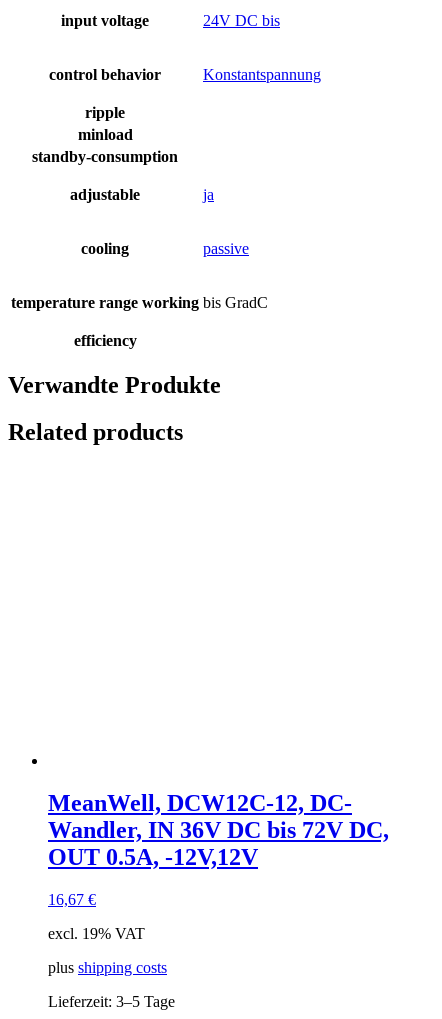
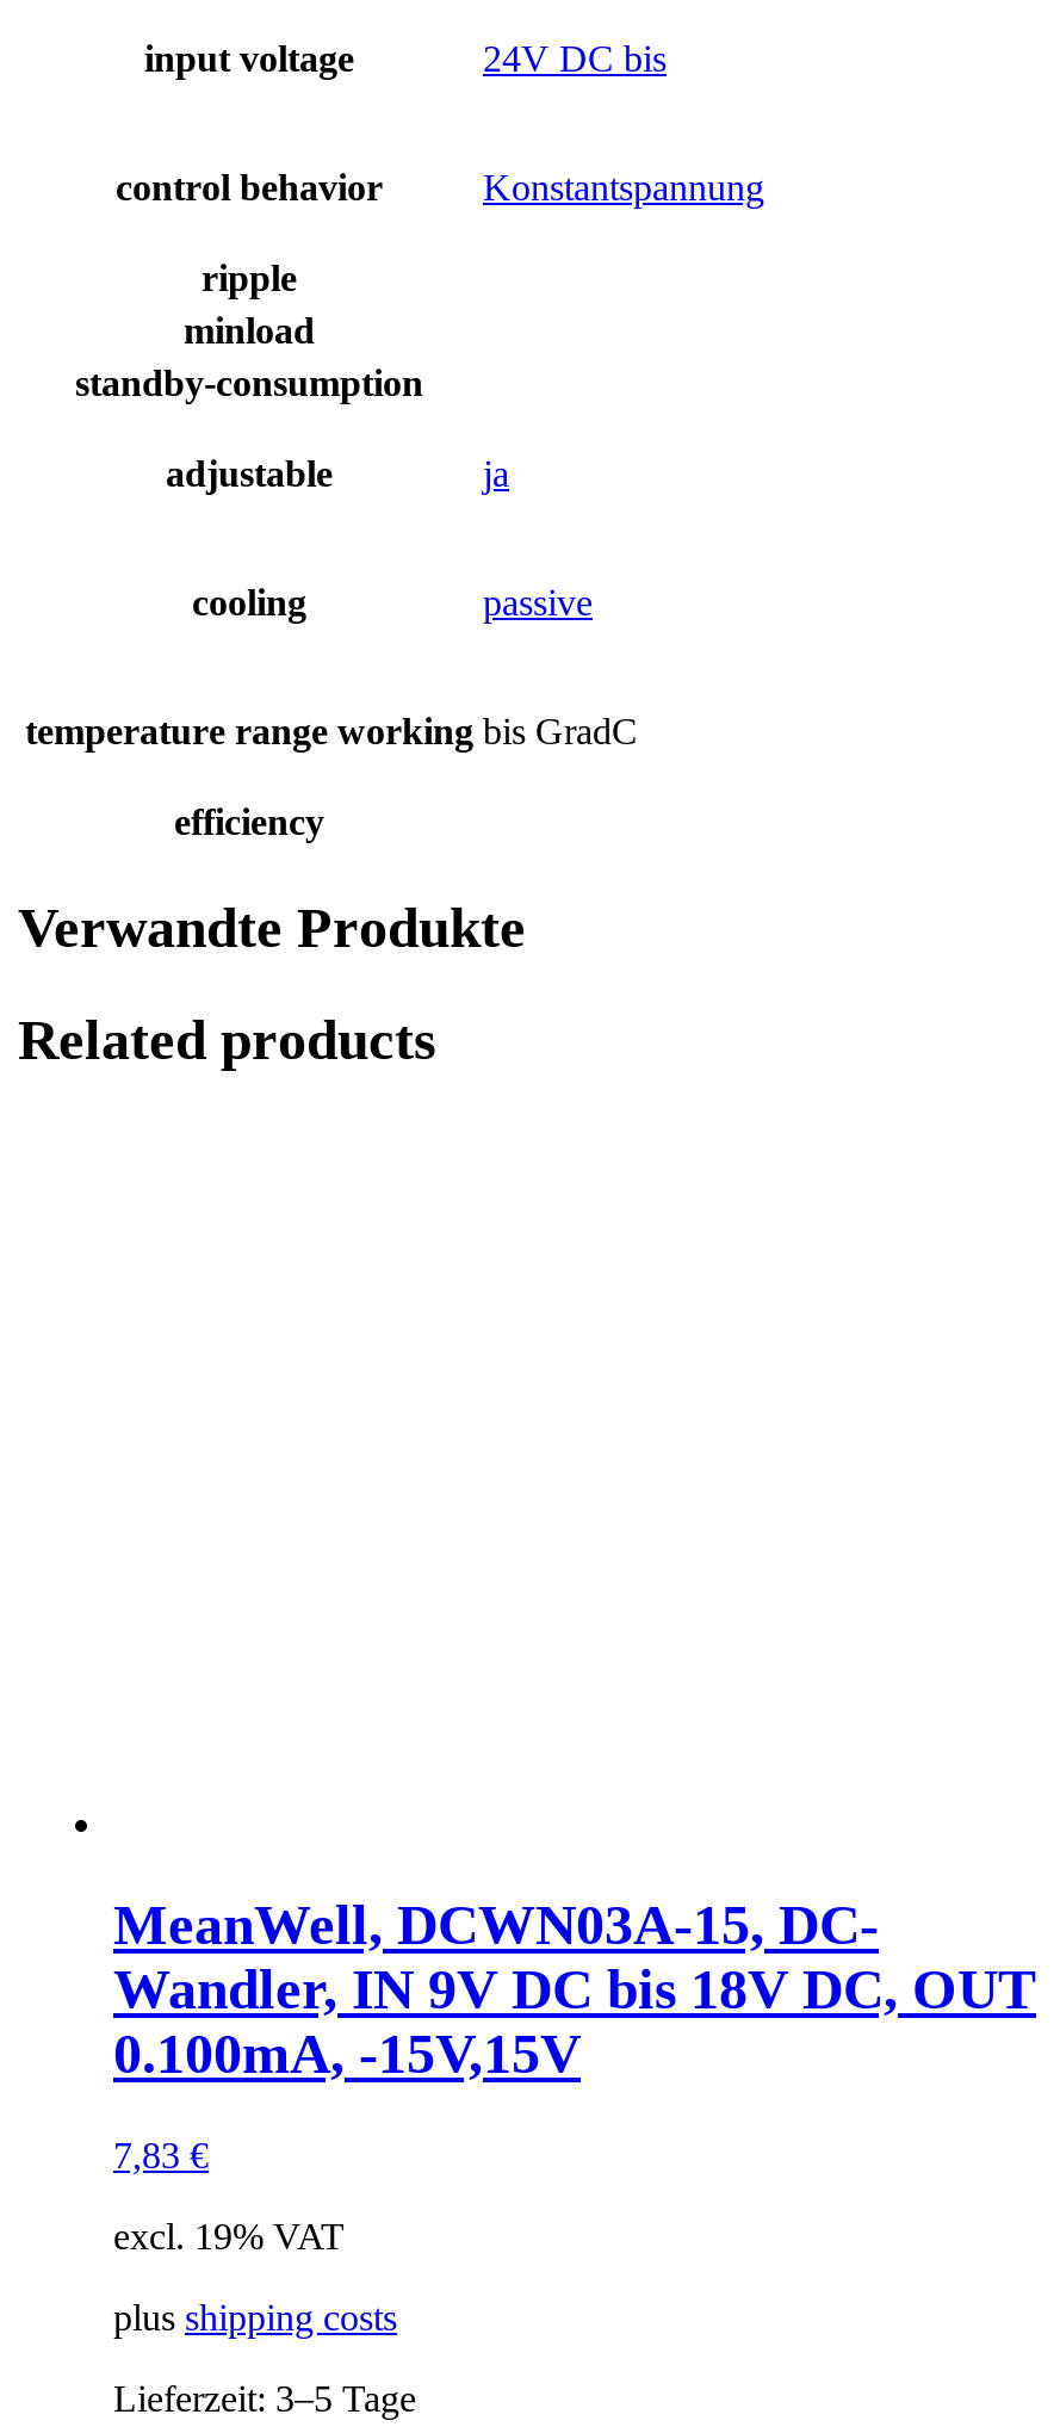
[48,790,389,870] MeanWell, DCW12C-12, DC- | Wandler, IN 36V DC bis 72V DC, | OUT 0.5A, -12V,12V -> [113,1894,1036,2085] MeanWell, DCWN03A-15, DC- | Wandler, IN 9V DC bis 18V DC, OUT | 0.100mA, -15V,15V
[48,891,96,908] 16,67 € -> [113,2135,209,2175] 7,83 €

